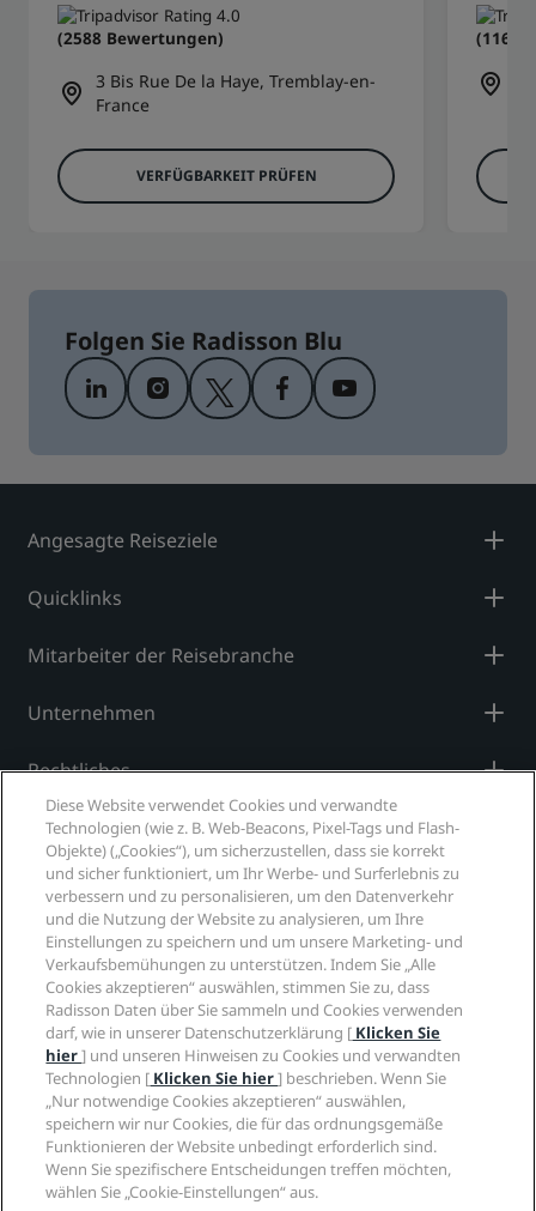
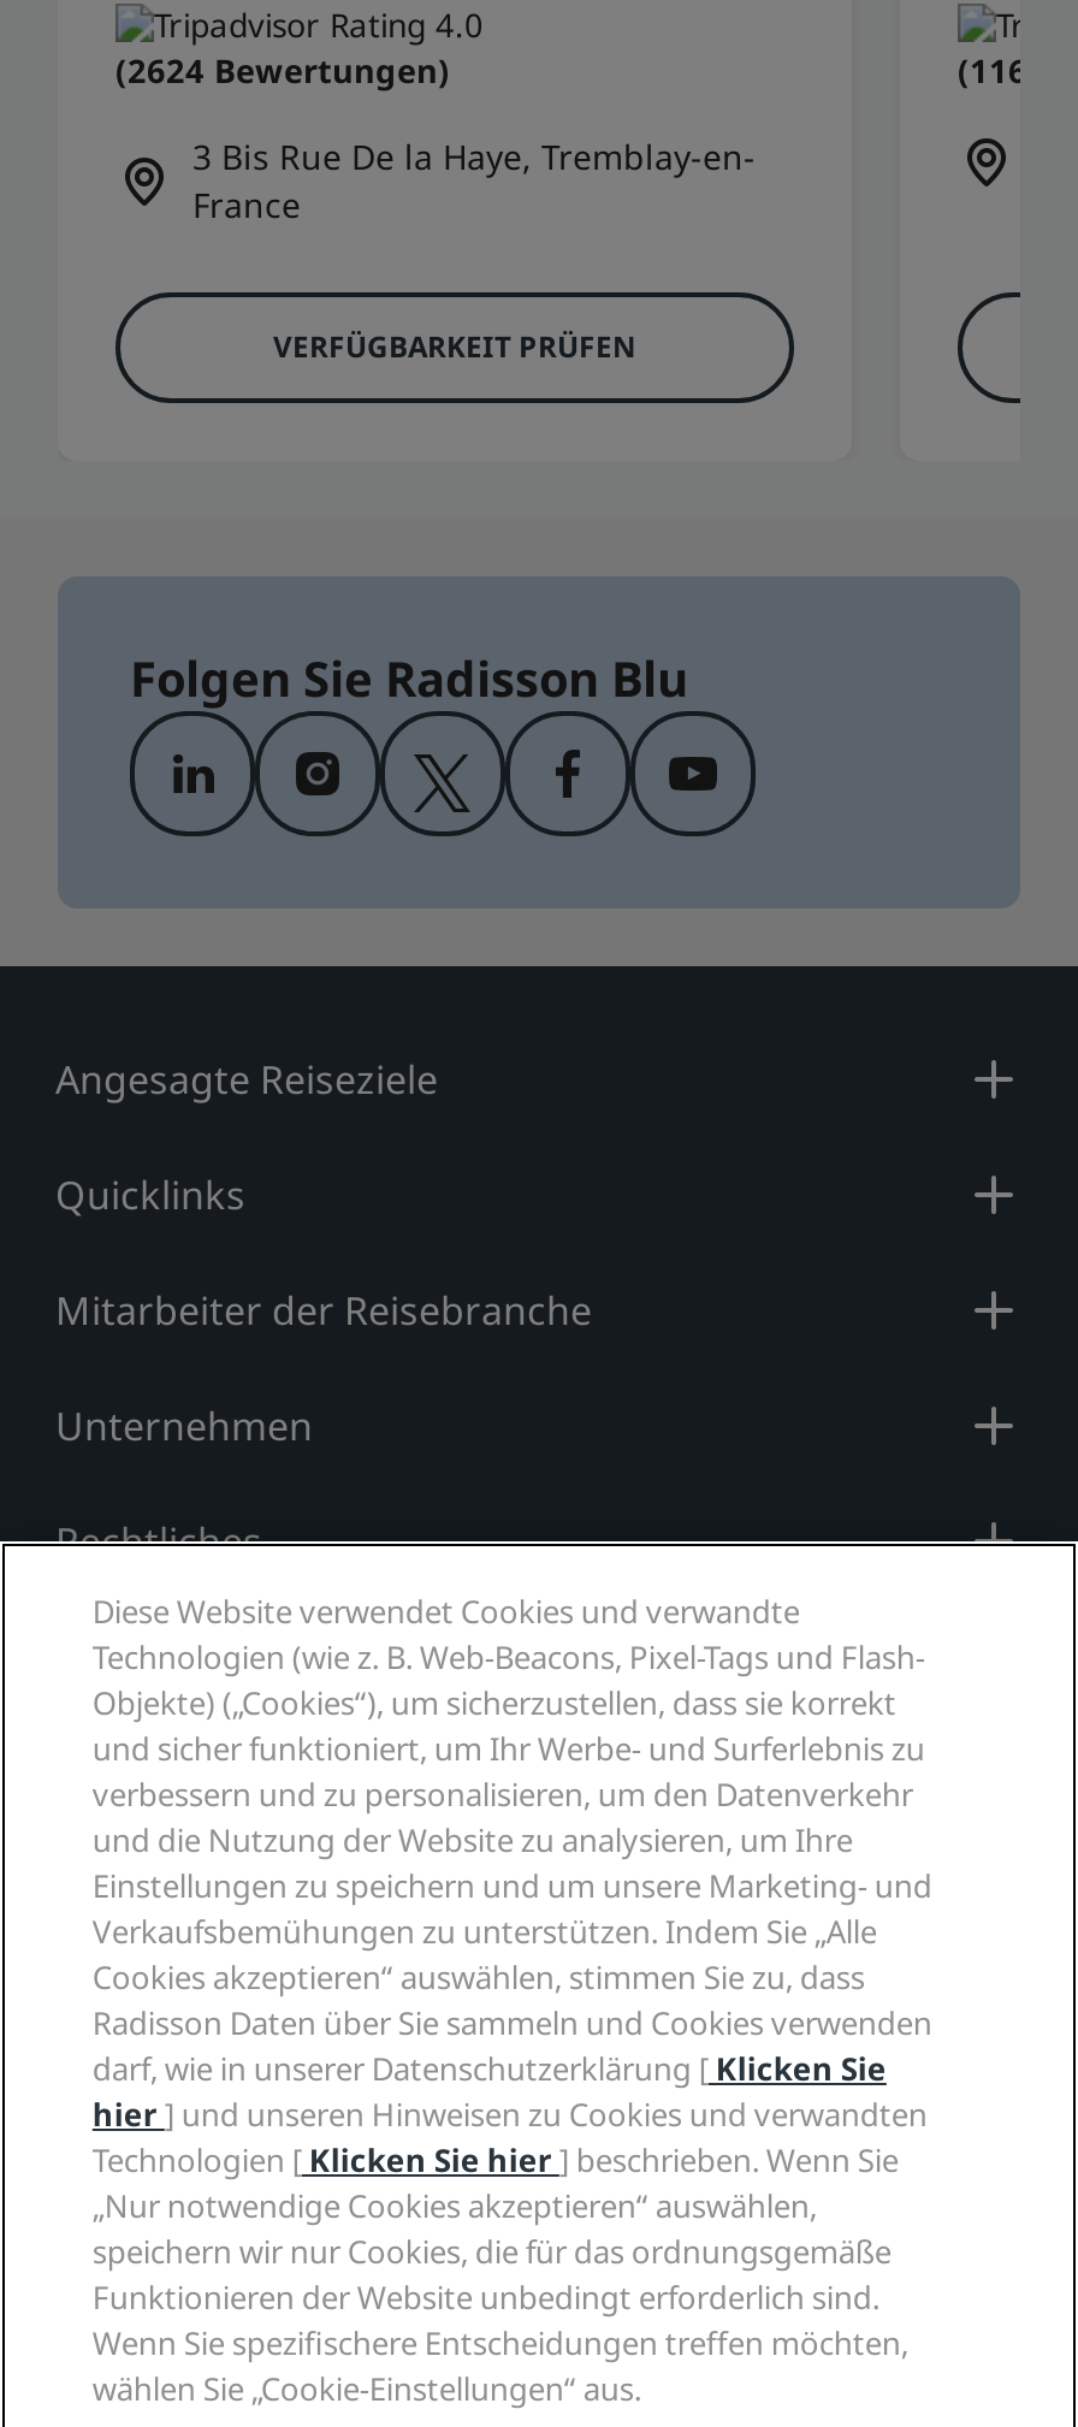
[57,28,224,50] (2588 Bewertungen) -> [115,50,450,94] (2624 Bewertungen)

